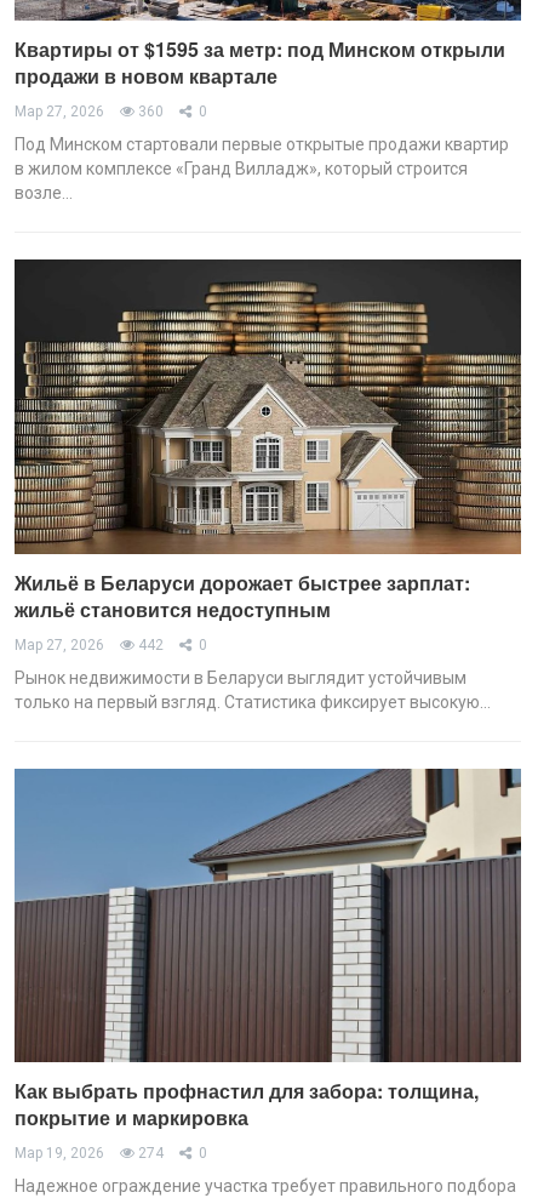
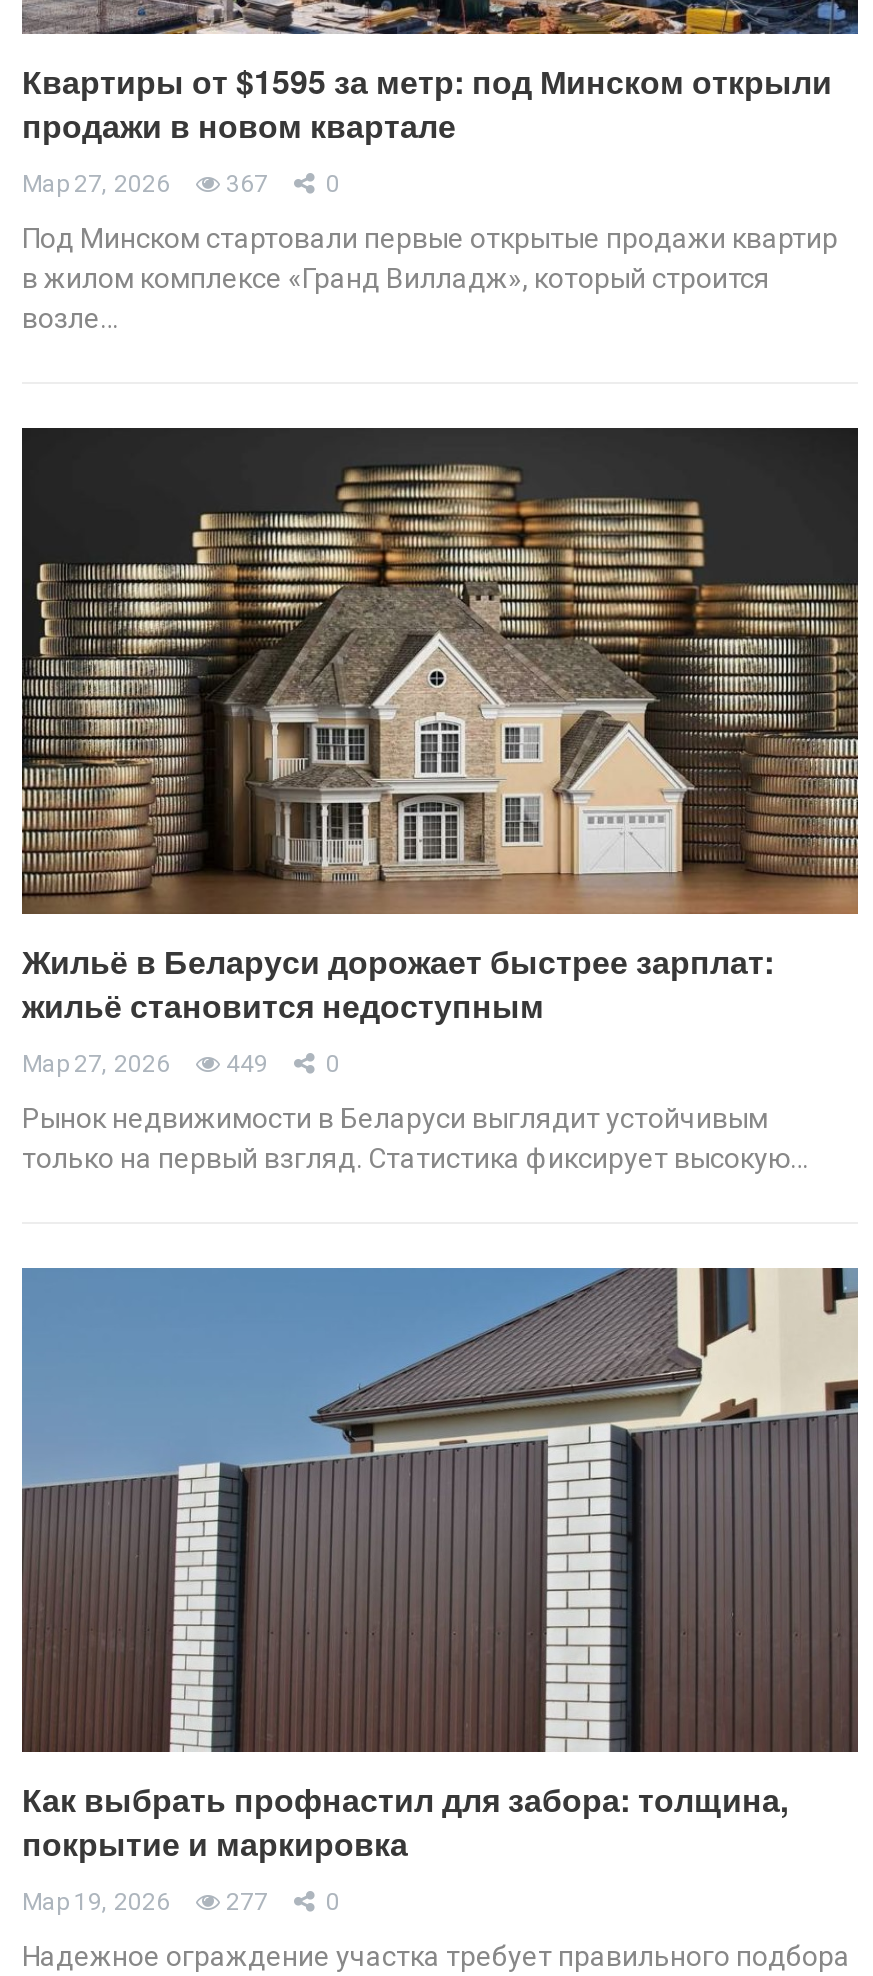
[15,104,207,121] Мар 27, 2026 360 0 -> [22,171,340,199] Мар 27, 2026 367 0
[15,636,207,653] Мар 27, 2026 442 0 -> [22,1050,340,1078] Мар 27, 2026 449 0
[15,1145,207,1162] Мар 19, 2026 274 0 -> [22,1889,340,1917] Мар 19, 2026 277 0

